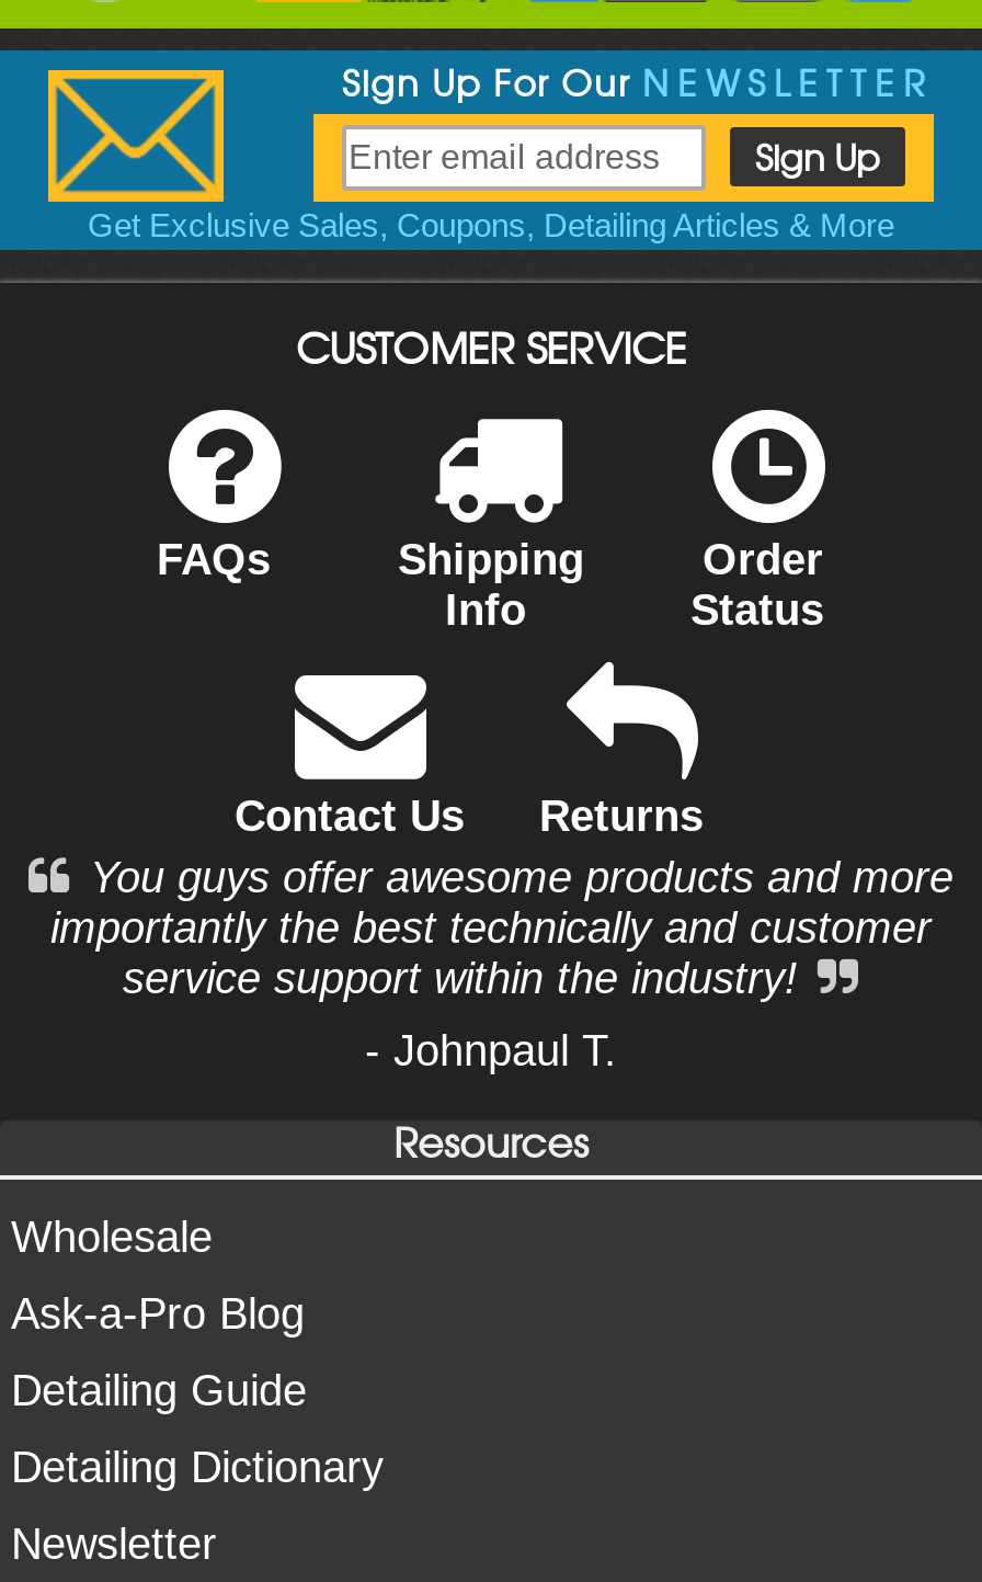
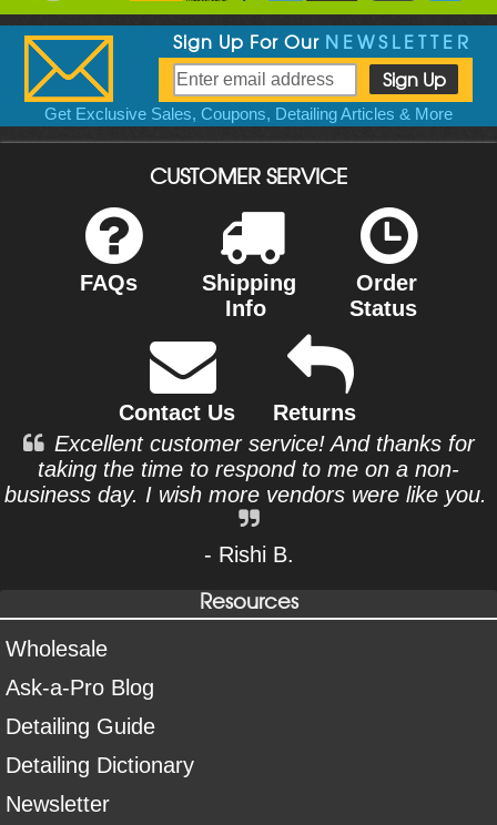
[50,853,954,1002] You guys offer awesome products and more | importantly the best technically and customer | service support within the industry! -> [4,431,487,507] Excellent customer service! And thanks for | taking the time to respond to me on a non- | business day. I wish more vendors were like you.
[365,1026,617,1074] - Johnpaul T. -> [204,542,293,566] - Rishi B.

